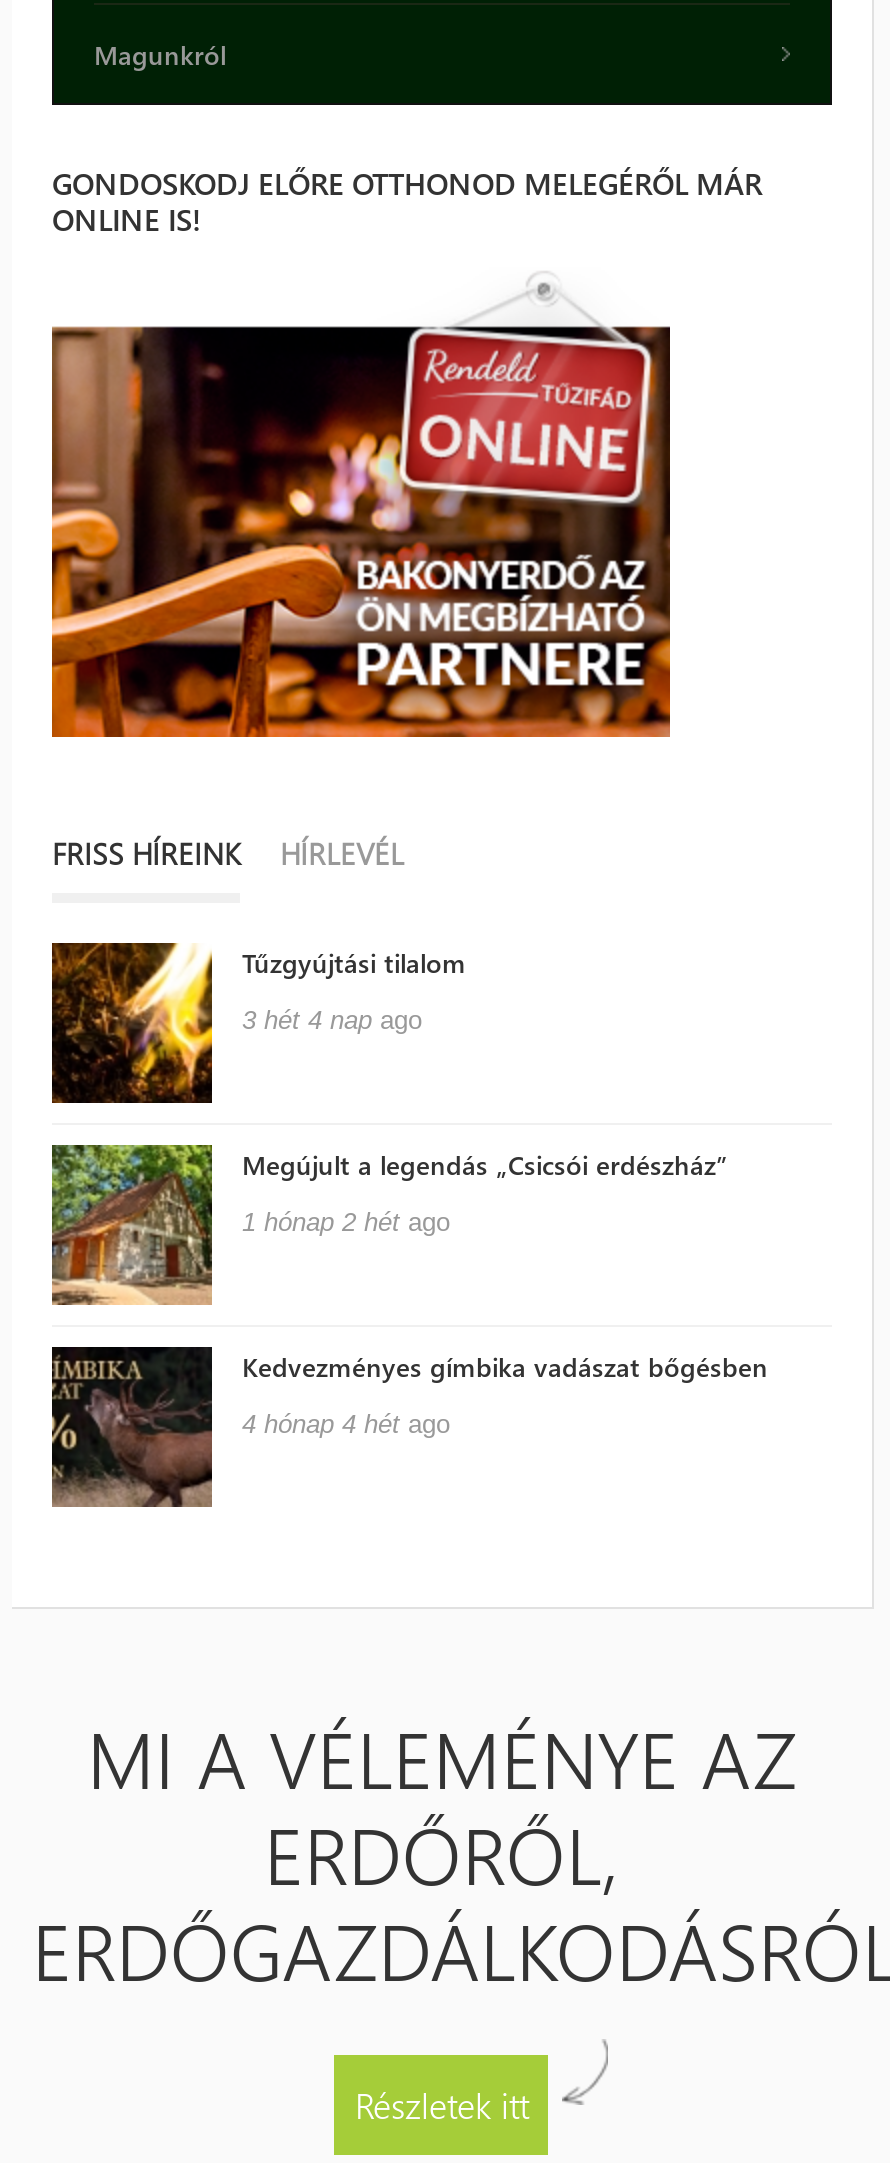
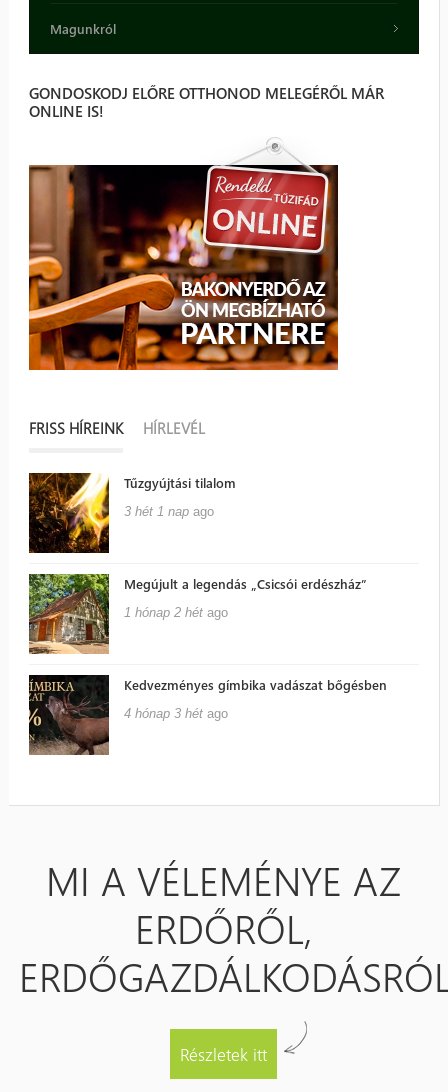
[242,1004,422,1034] 3 hét 4 nap ago -> [124,504,214,519] 3 hét 1 nap ago
[242,1408,450,1438] 4 hónap 4 hét ago -> [124,706,228,721] 4 hónap 3 hét ago

